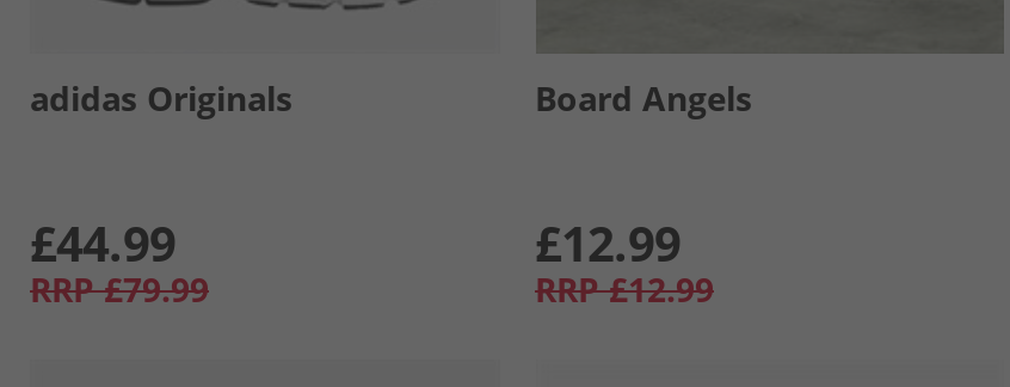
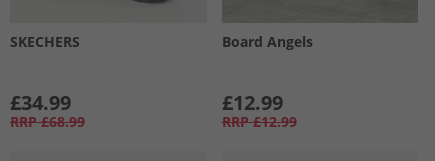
[30,75,292,121] adidas Originals -> [10,31,80,50] SKECHERS
[30,211,209,312] £44.99 | RRP £79.99 -> [10,88,85,130] £34.99 | RRP £68.99

